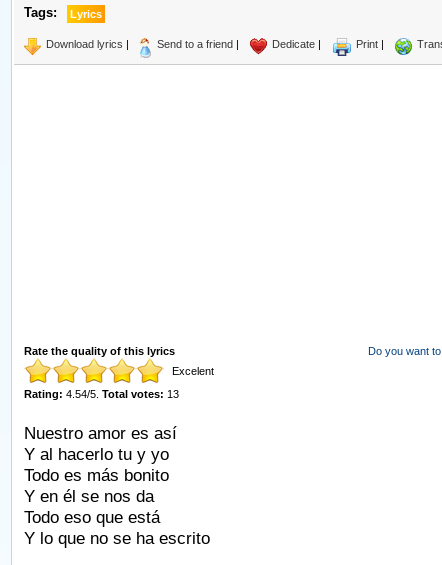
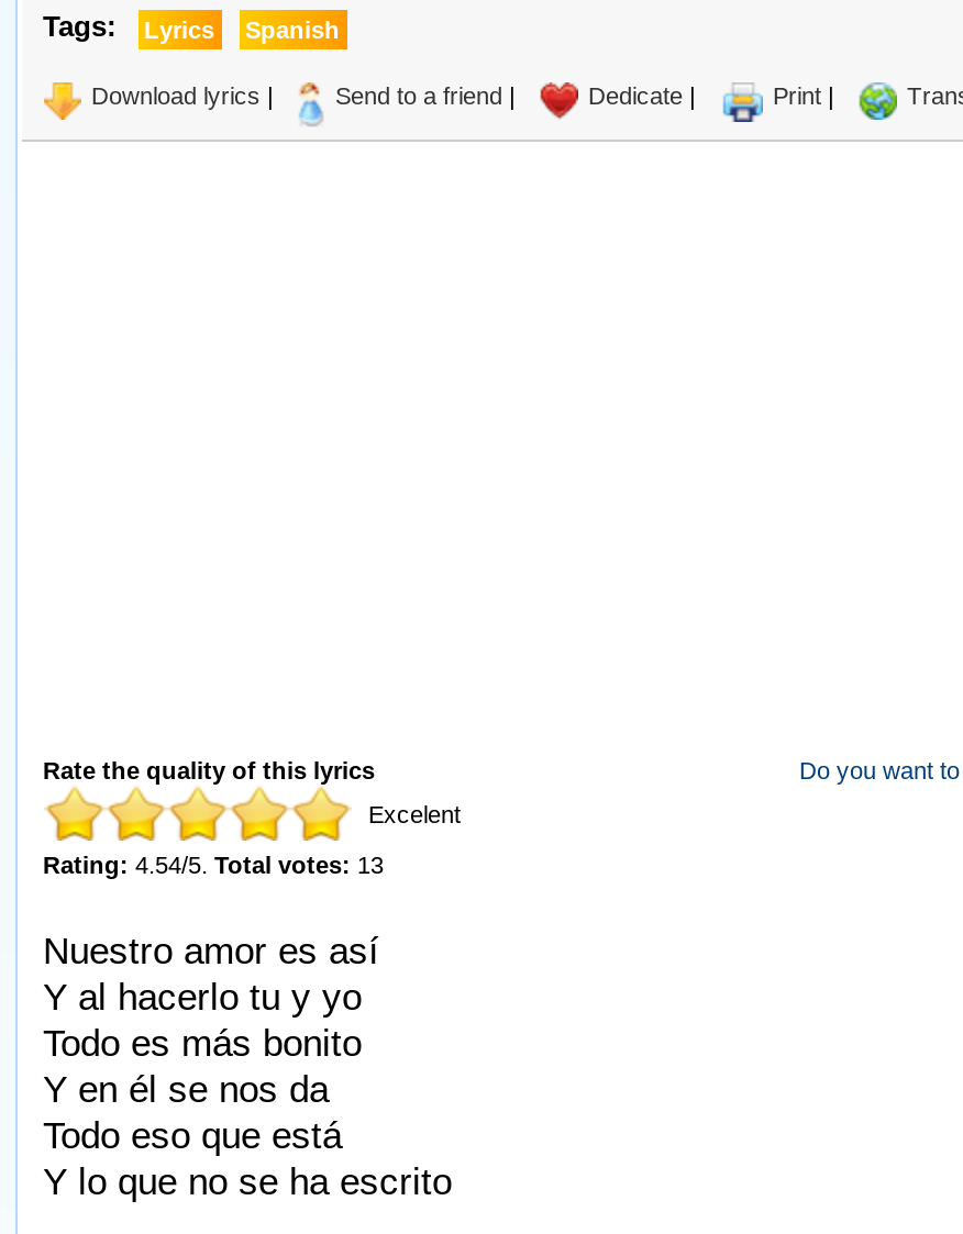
none -> [245,16,340,43] Spanish

